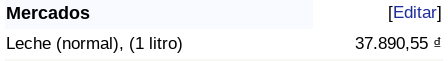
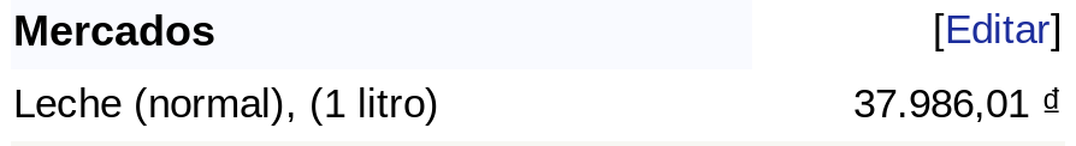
[355,34,442,53] 37.890,55 ₫ -> [853,82,1063,128] 37.986,01 ₫

